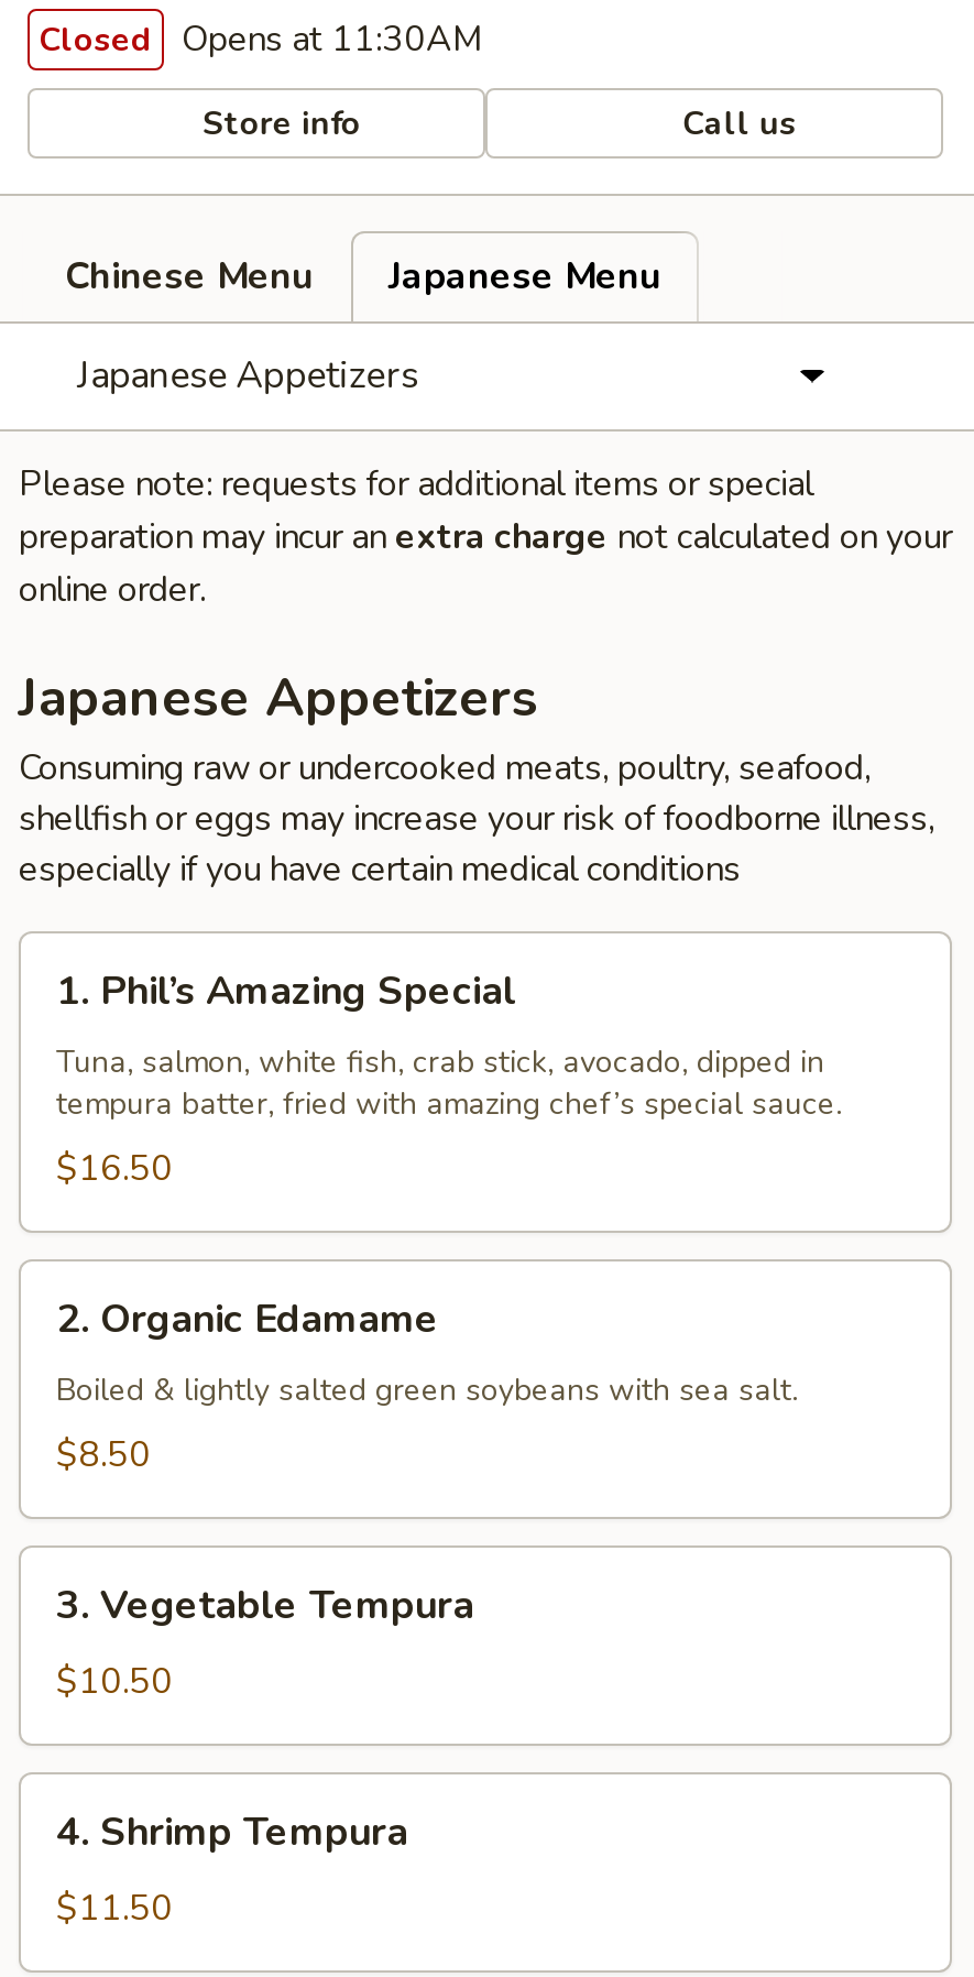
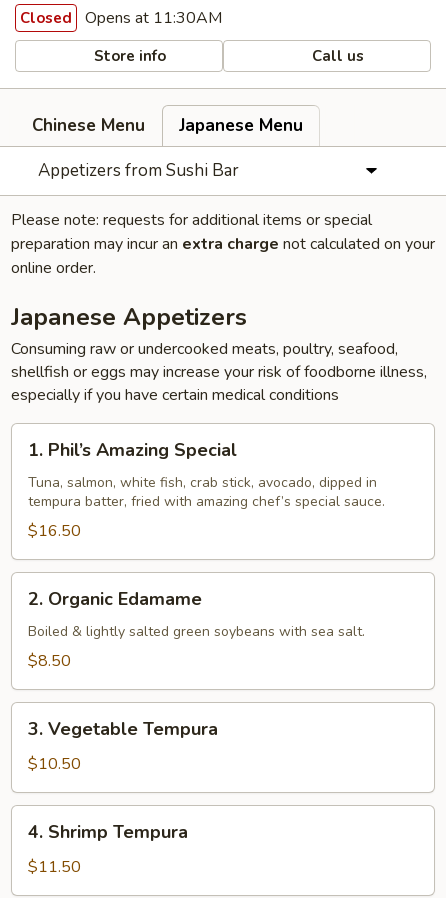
[77,350,418,401] Japanese Appetizers -> [38,159,239,182] Appetizers from Sushi Bar

